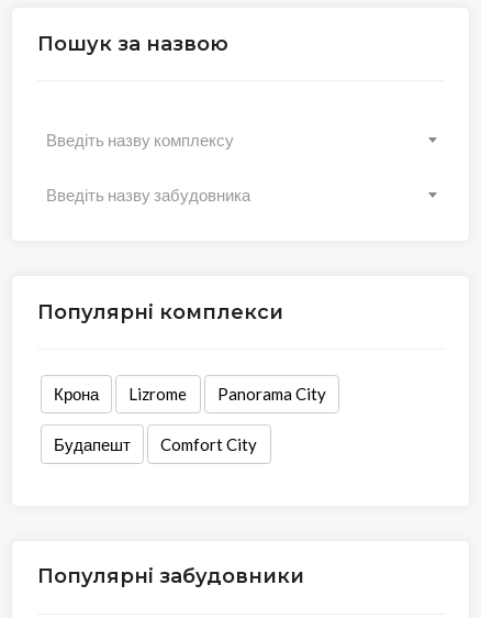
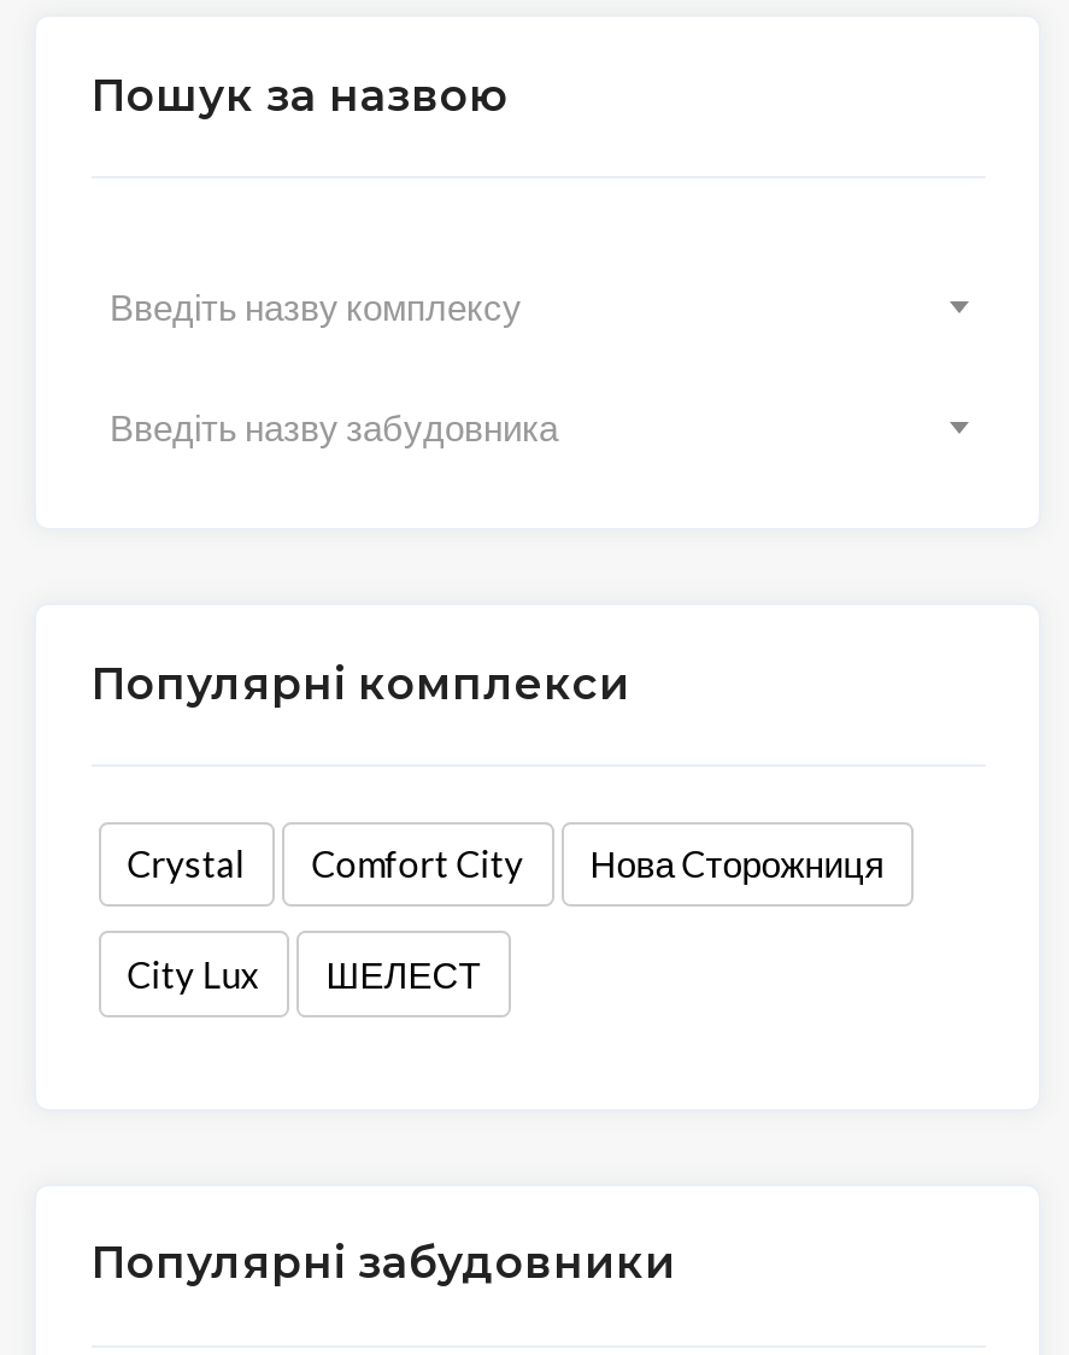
[54,384,326,454] Крона | Lizrome | Panorama City | Будапешт -> [127,842,245,885] Crystal
moved [161,434,257,454] -> [311,842,524,885]: Comfort City
none -> [127,842,884,996] Нова Cторожниця | City Lux | ШЕЛЕСТ

